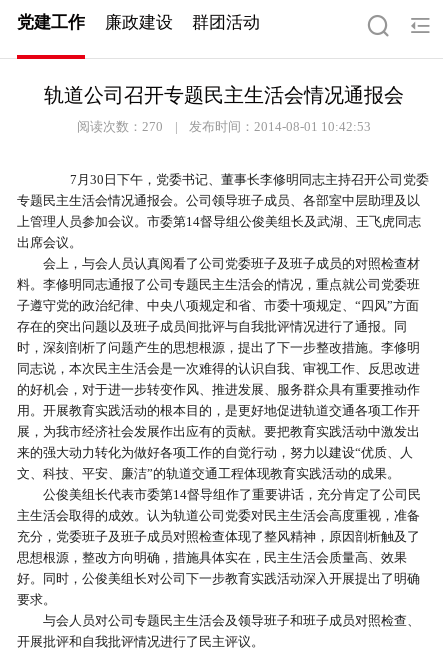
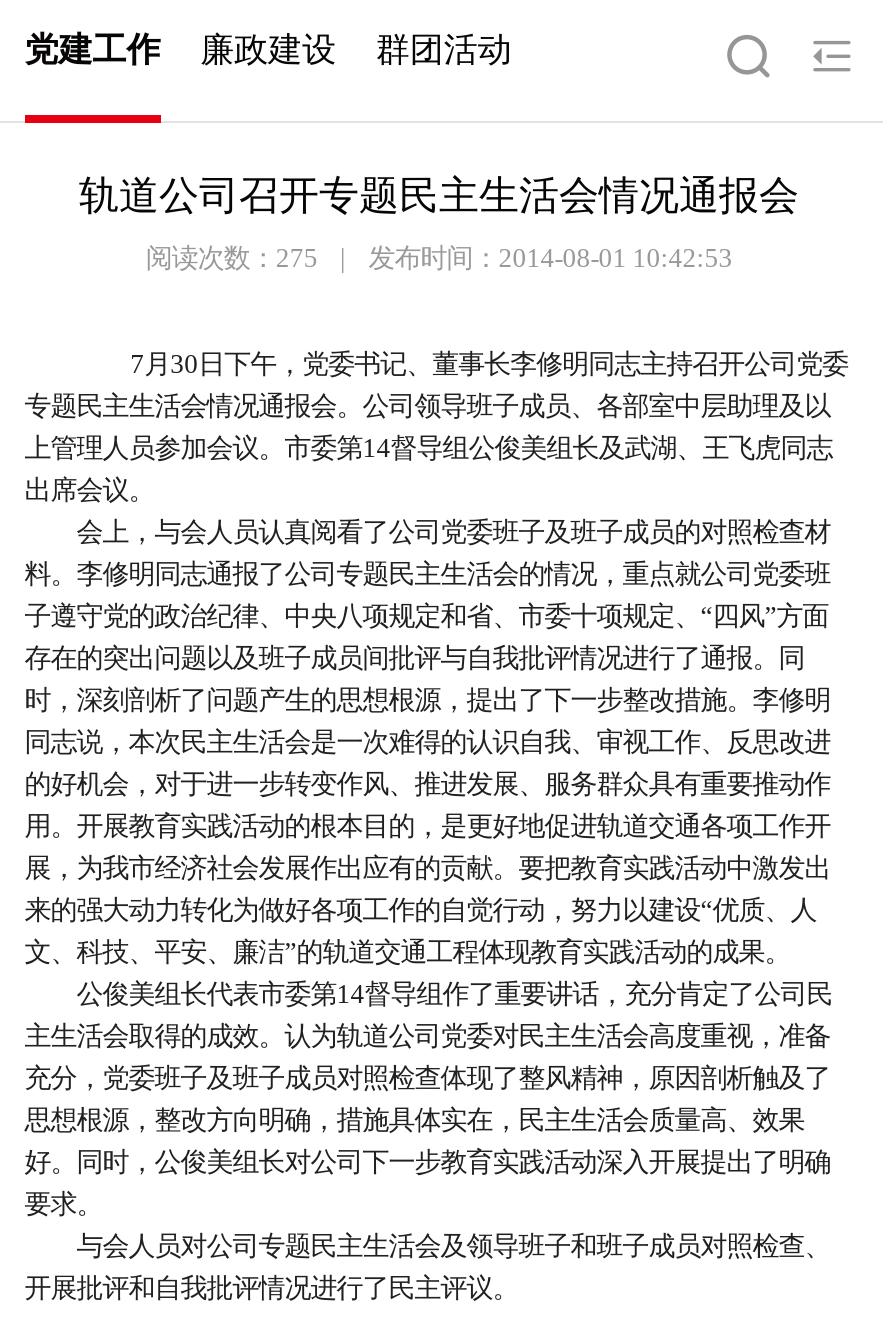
[77,119,163,134] 阅读次数：270 -> [146,243,318,273] 阅读次数：275

